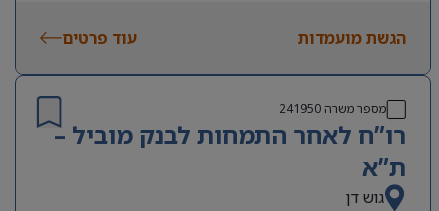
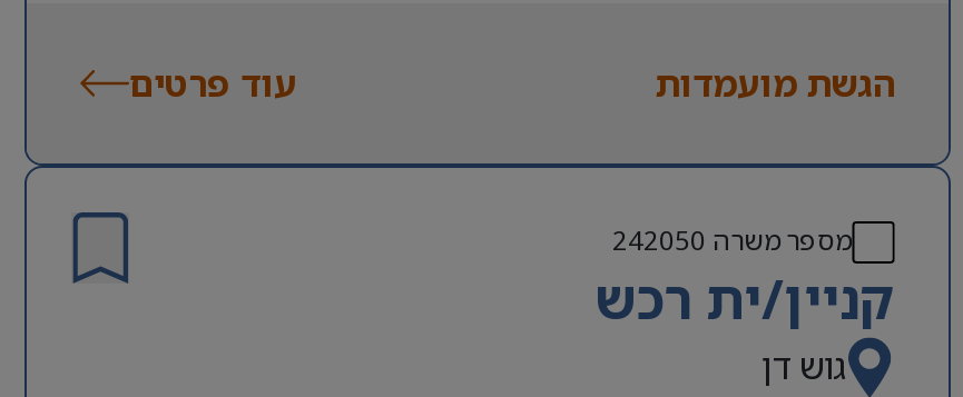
[54,100,406,183] מספר משרה 241950 | רו”ח לאחר התמחות לבנק מוביל – | ת”א -> [594,222,895,334] מספר משרה 242050 | קניין/ית רכש

